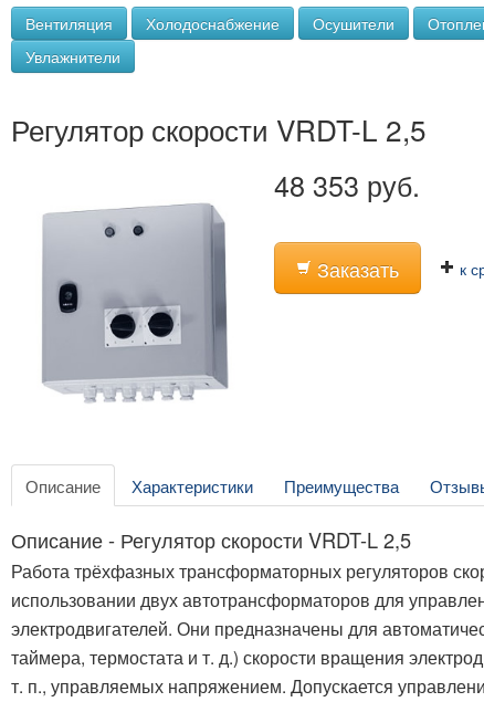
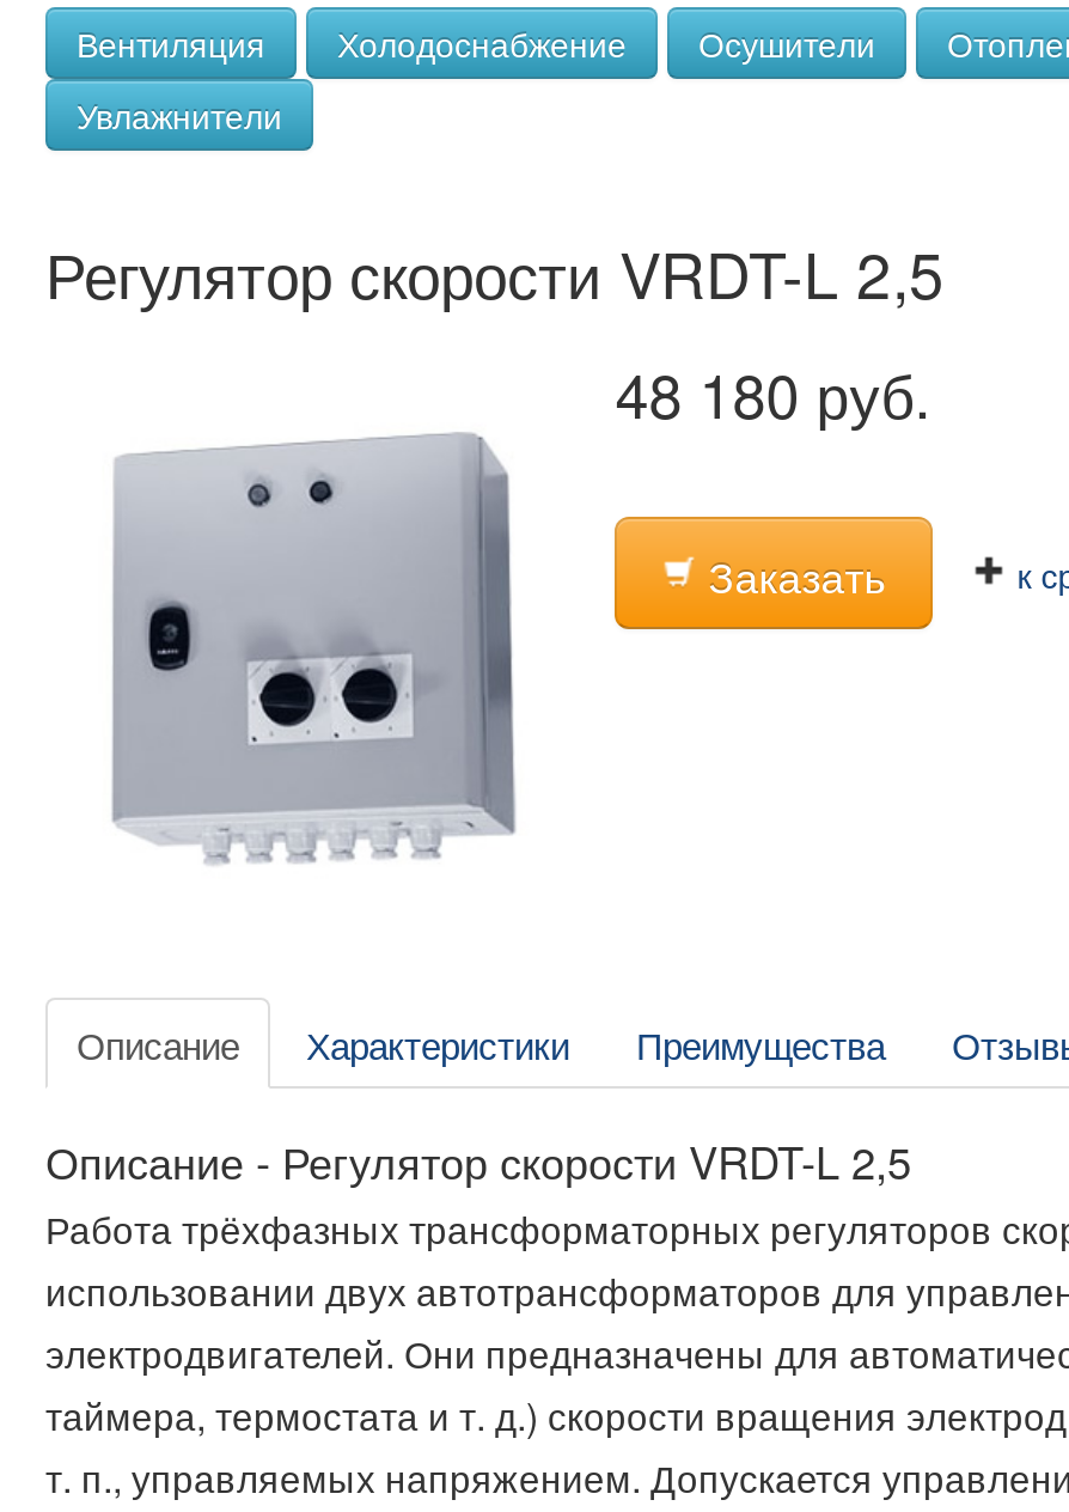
[274,165,420,205] 48 353 руб. -> [615,349,931,435] 48 180 руб.

